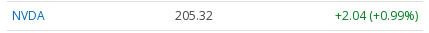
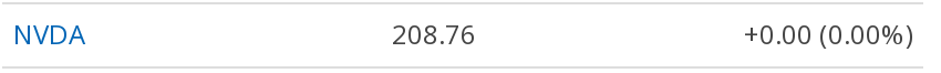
[175,7,213,24] 205.32 -> [392,16,476,54] 208.76
[335,7,418,24] +2.04 (+0.99%) -> [744,16,912,54] +0.00 (0.00%)

